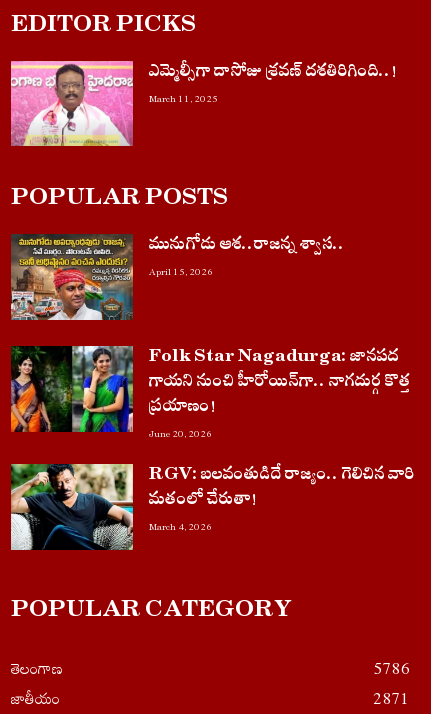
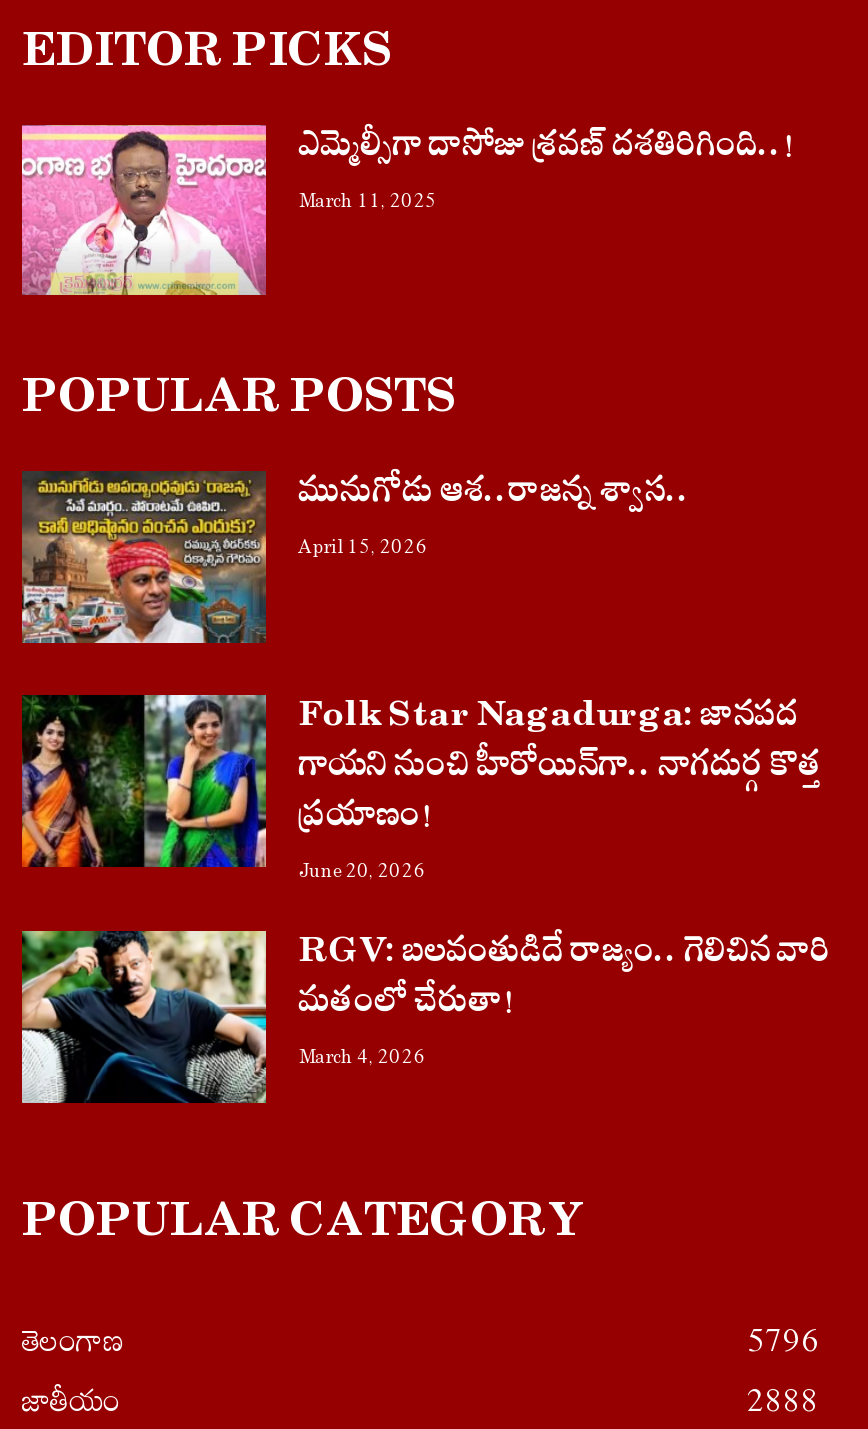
[373,660,409,678] 5786 -> [746,1322,818,1358] 5796
[373,690,409,708] 2871 -> [746,1382,818,1418] 2888

